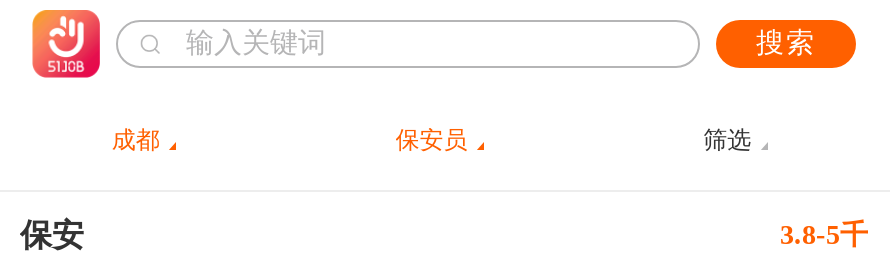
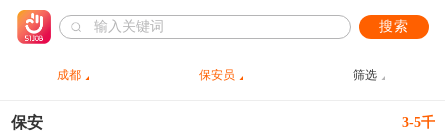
[780,220,868,250] 3.8-5千 -> [402,115,435,130] 3-5千

